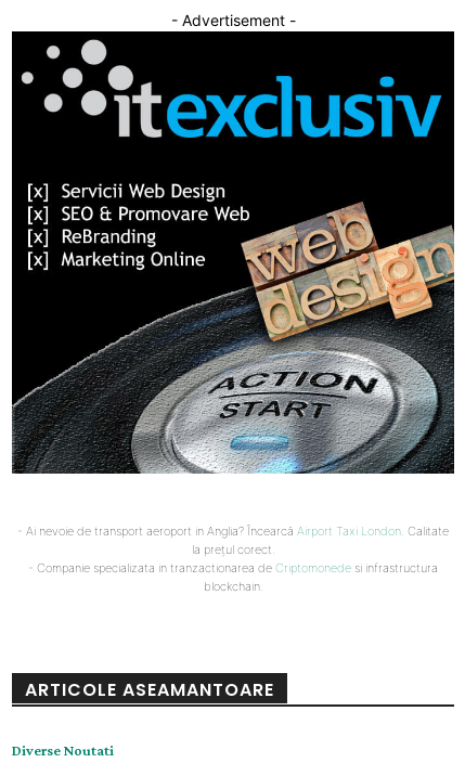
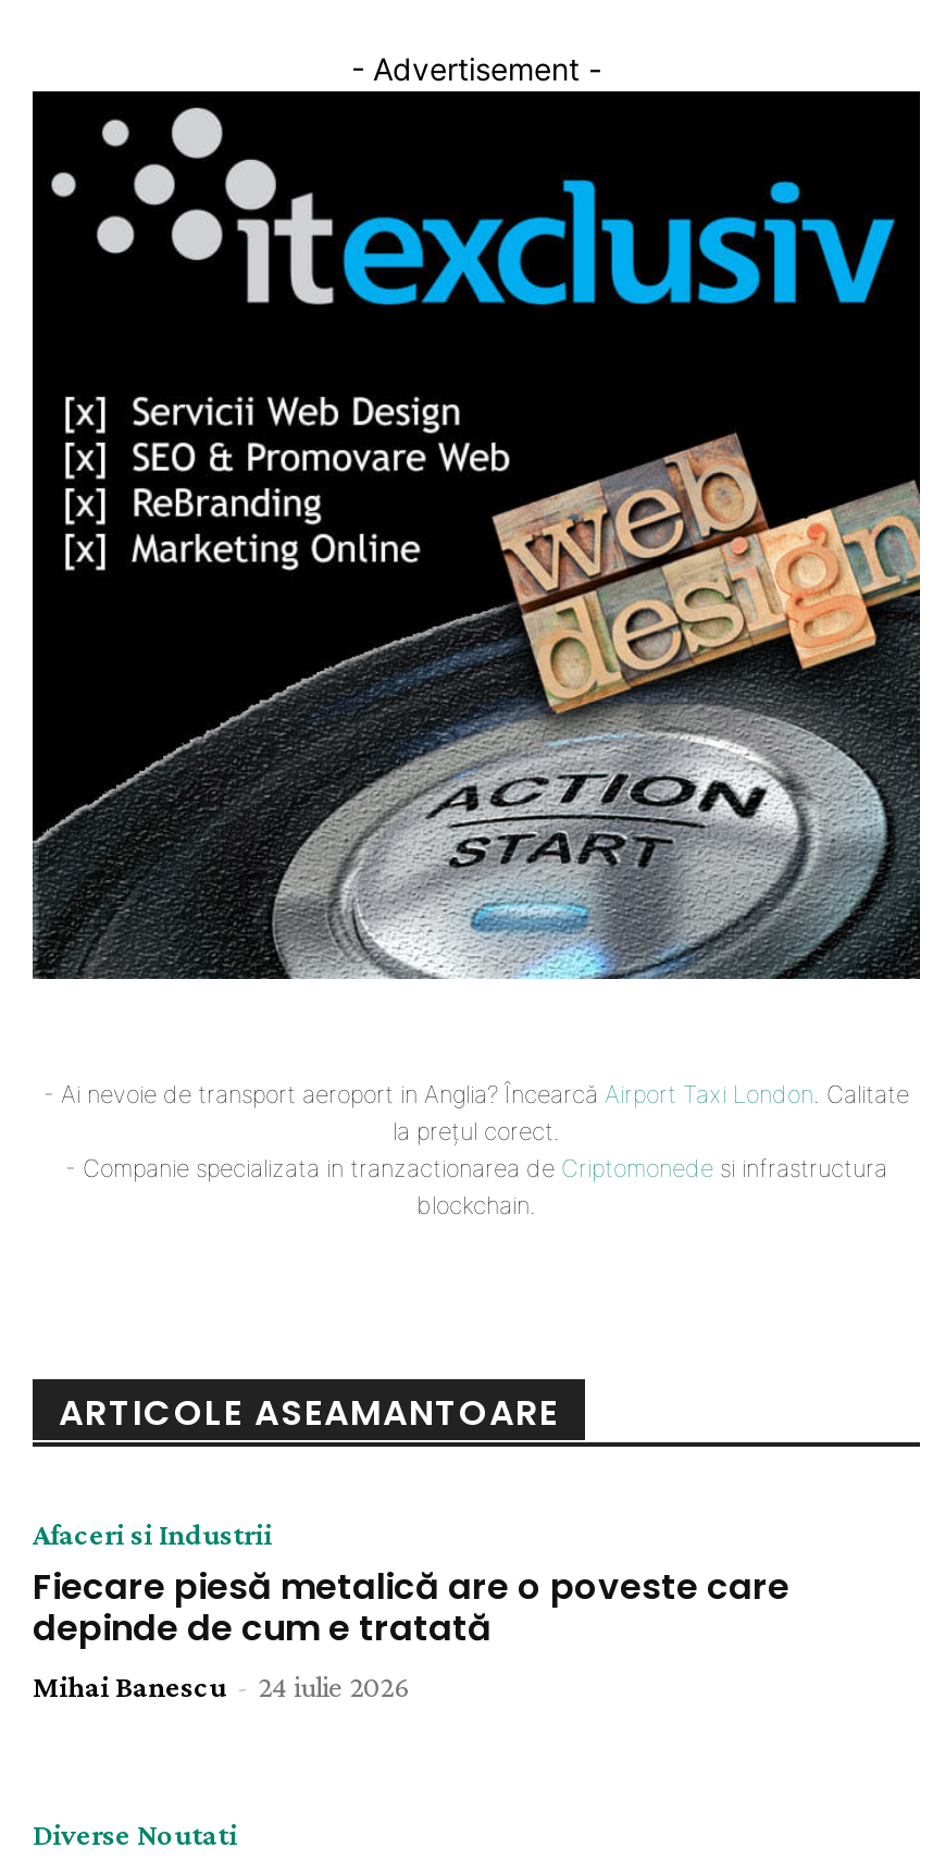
none -> [33,1517,789,1704] Afaceri si Industrii | Fiecare piesă metalică are o poveste care | depinde de cum e tratată | Mihai Banescu - 24 iulie 2026

